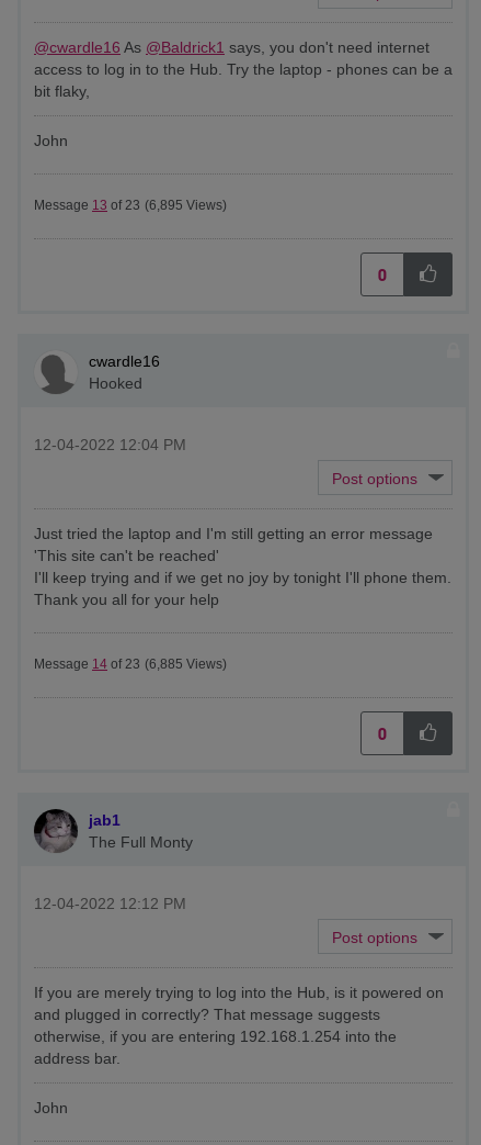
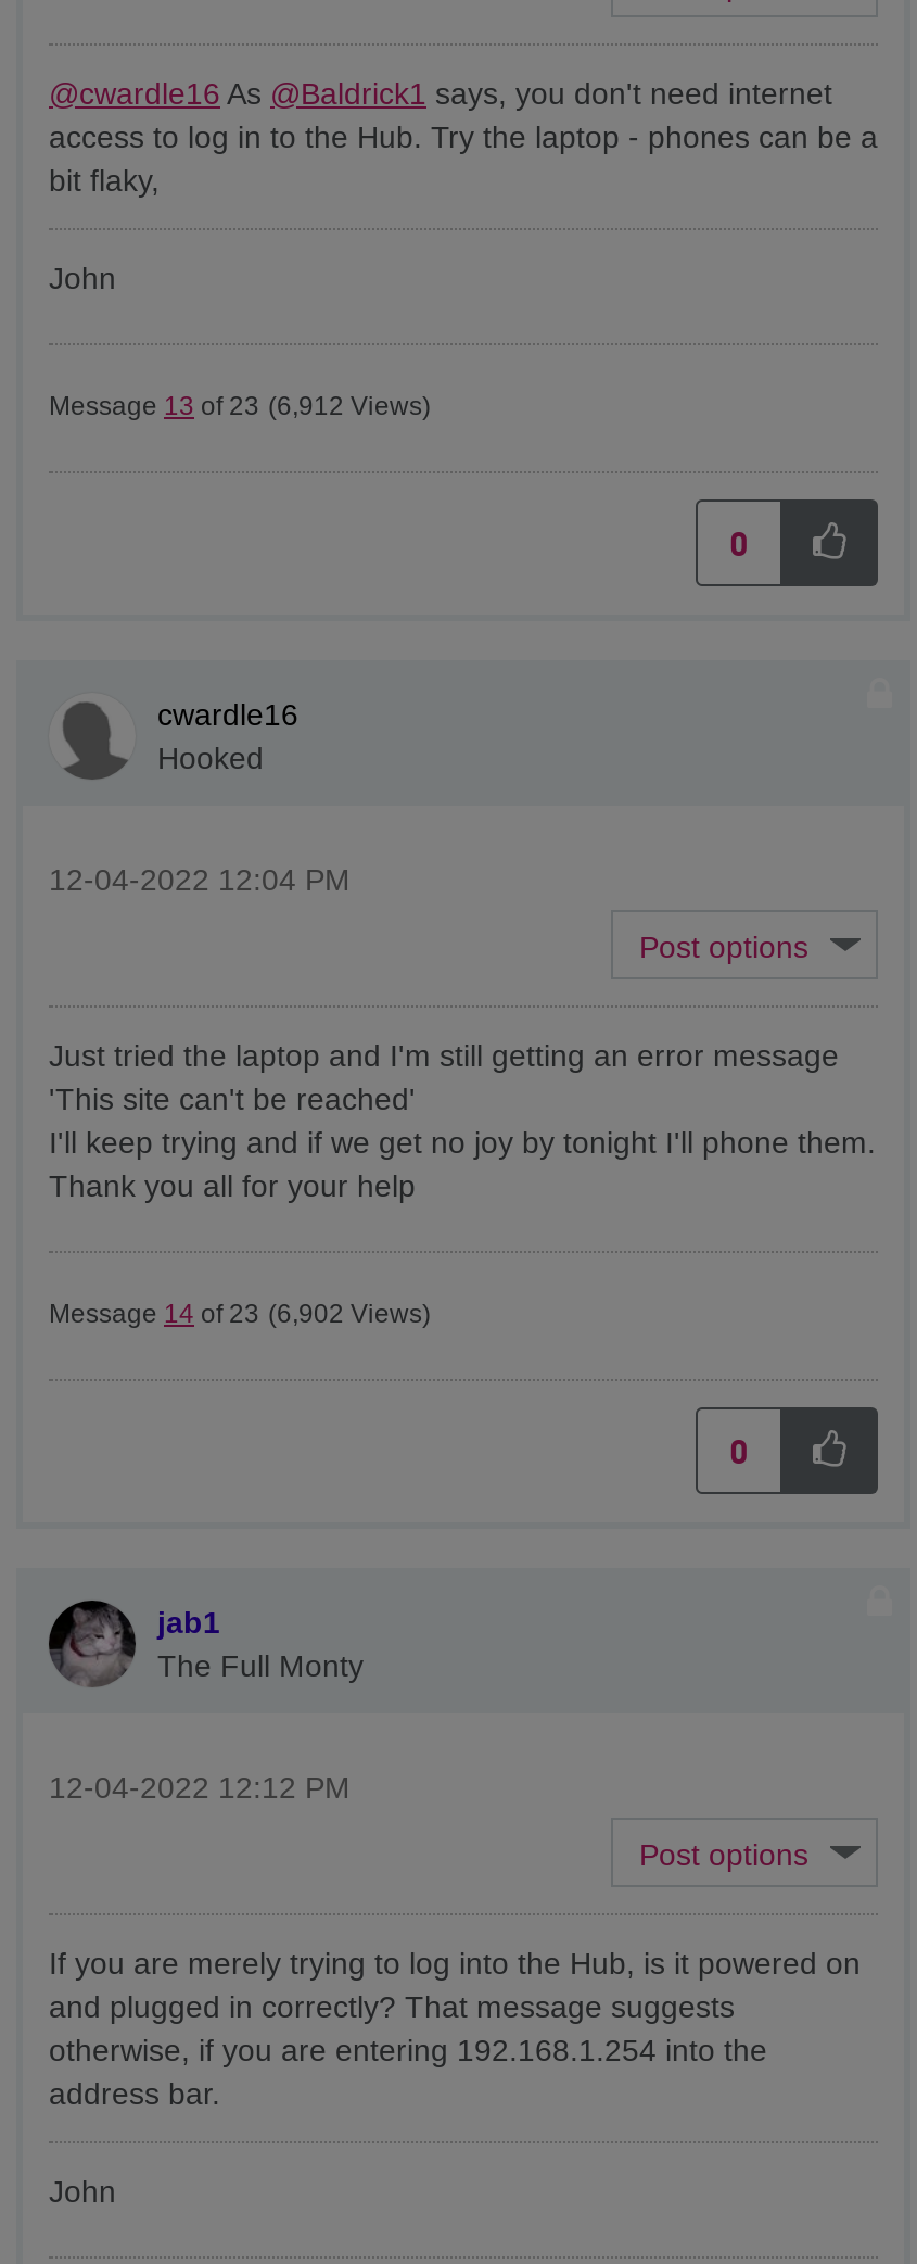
[34,198,227,213] Message 13 of 23 (6,895 Views) -> [49,391,431,421] Message 13 of 23 (6,912 Views)
[34,656,227,672] Message 14 of 23 (6,885 Views) -> [49,1299,431,1329] Message 14 of 23 (6,902 Views)

